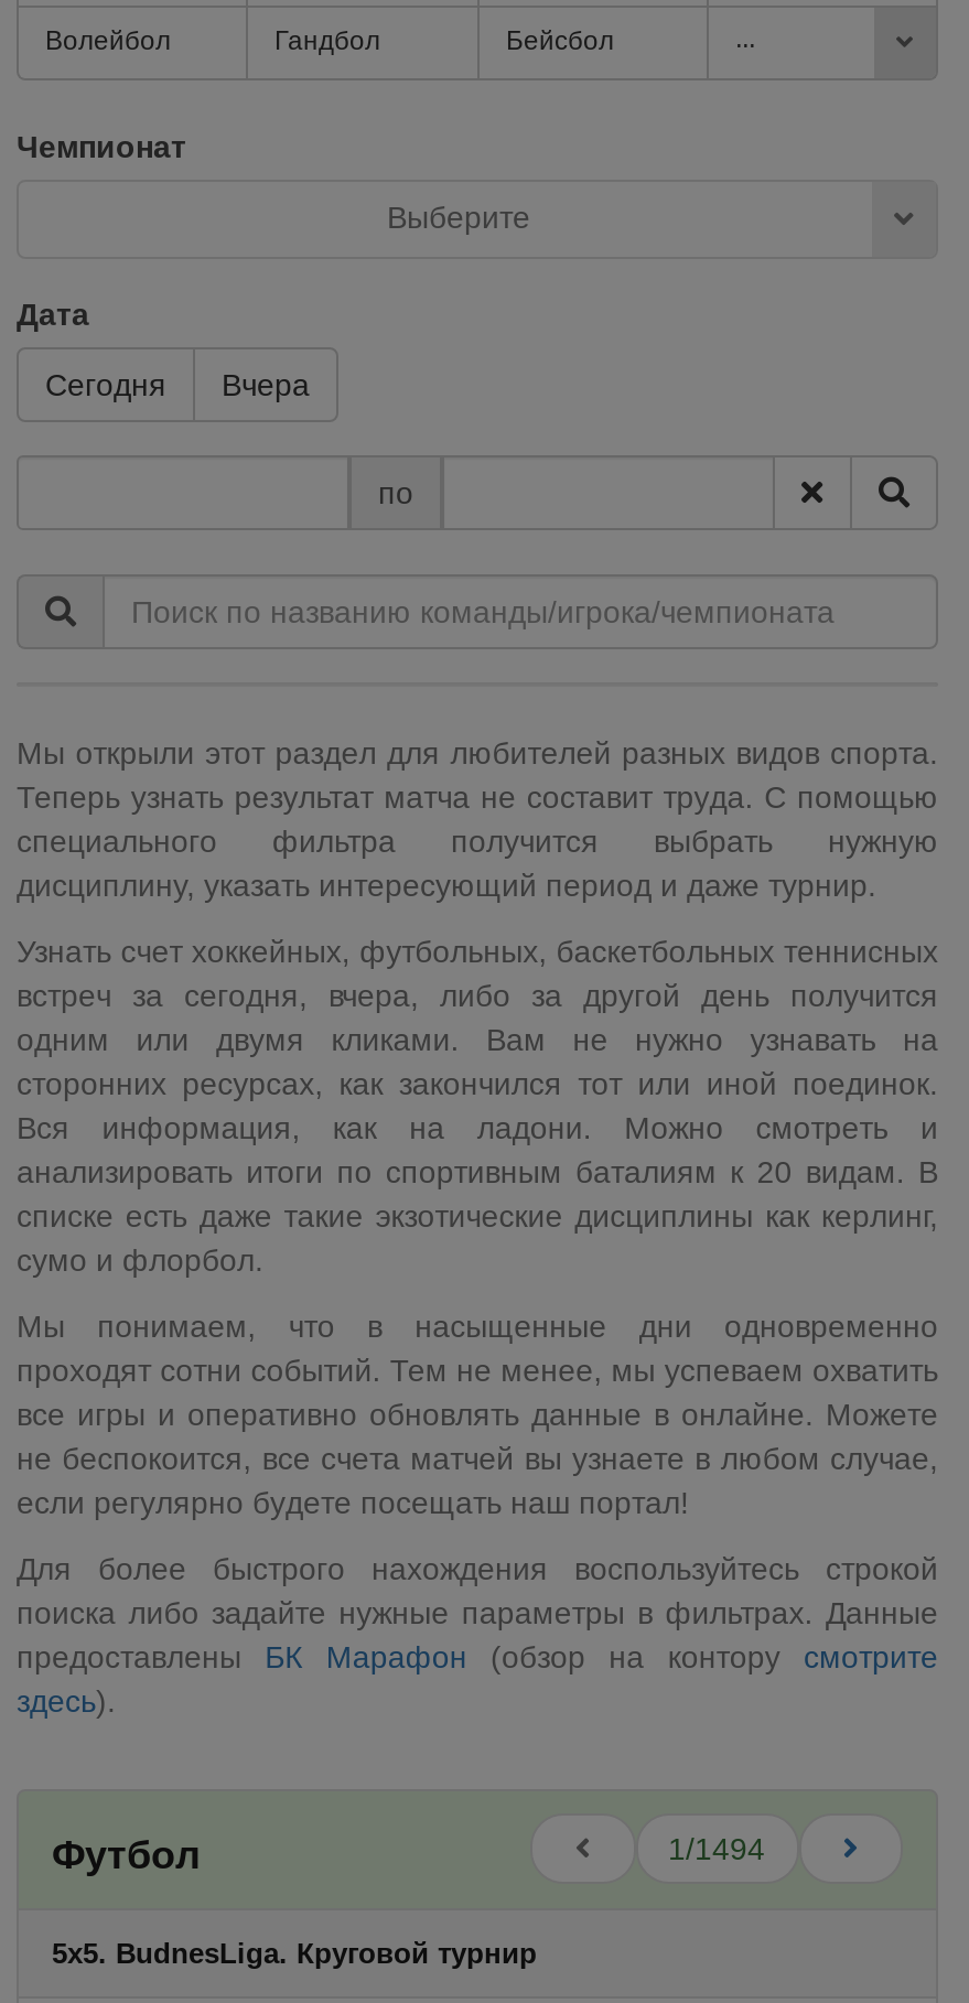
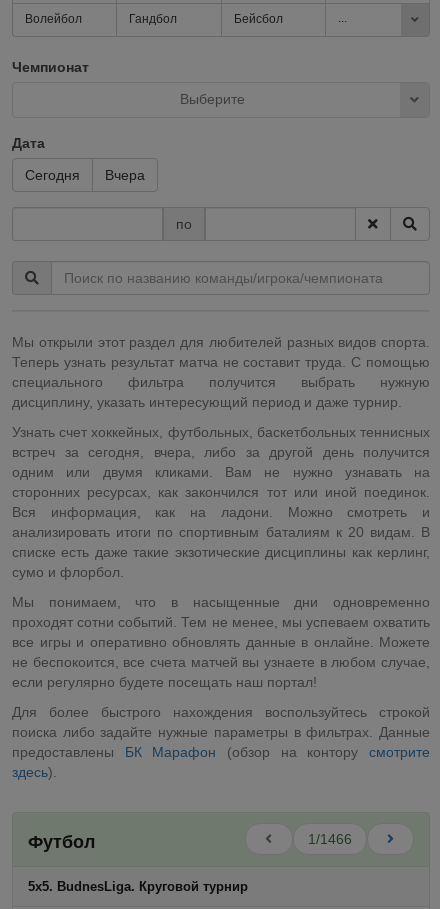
[668,1831,765,1866] 1/1494 -> [307,831,351,847] 1/1466

